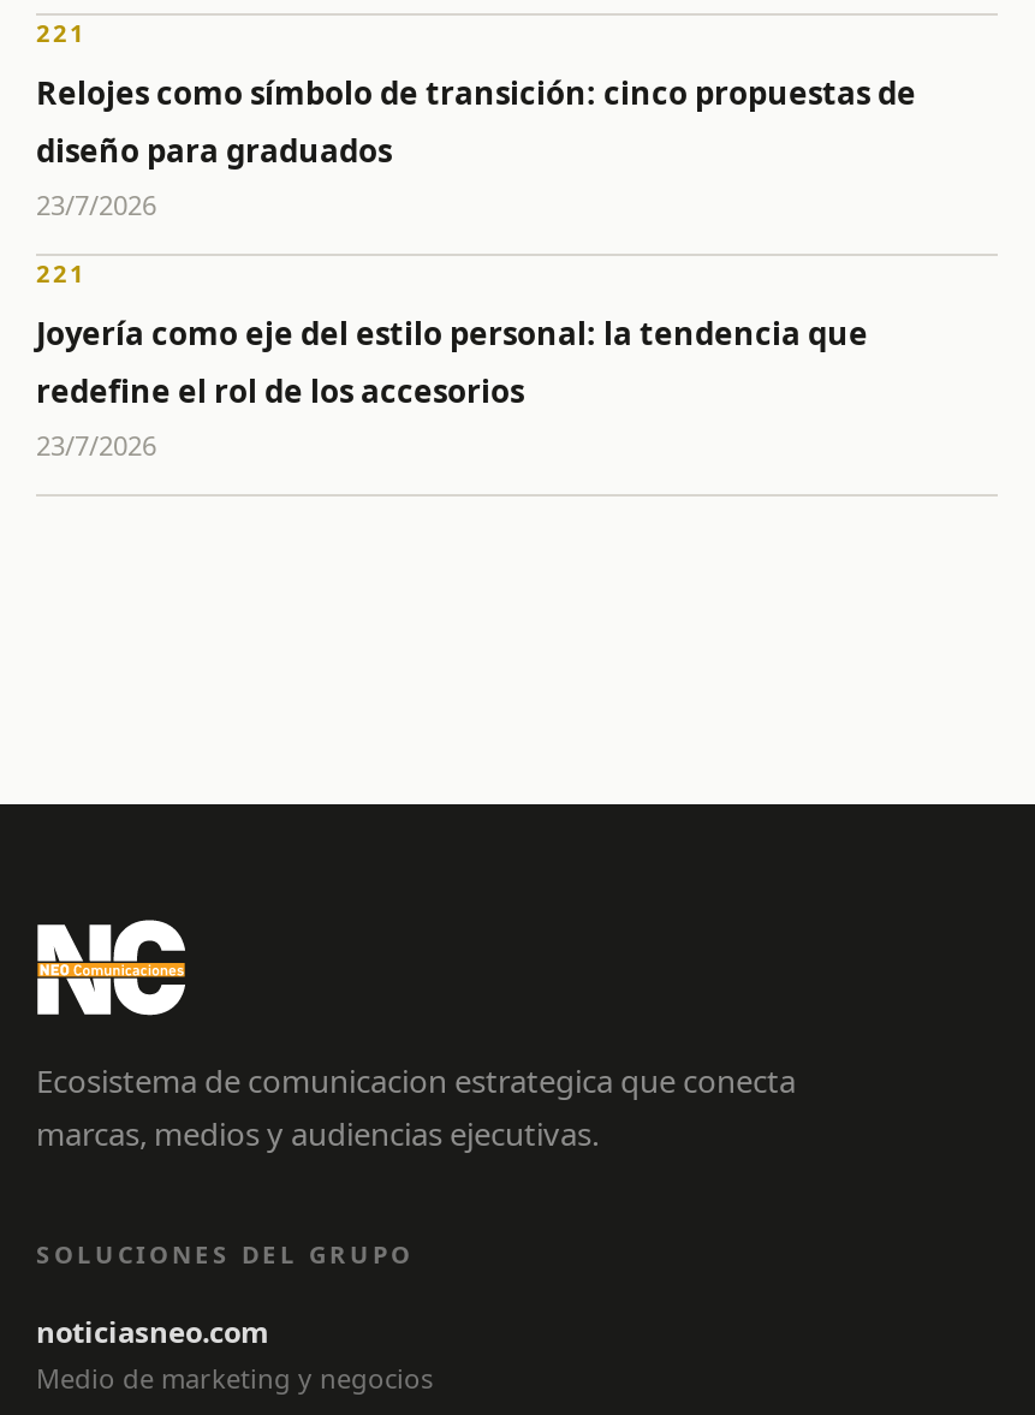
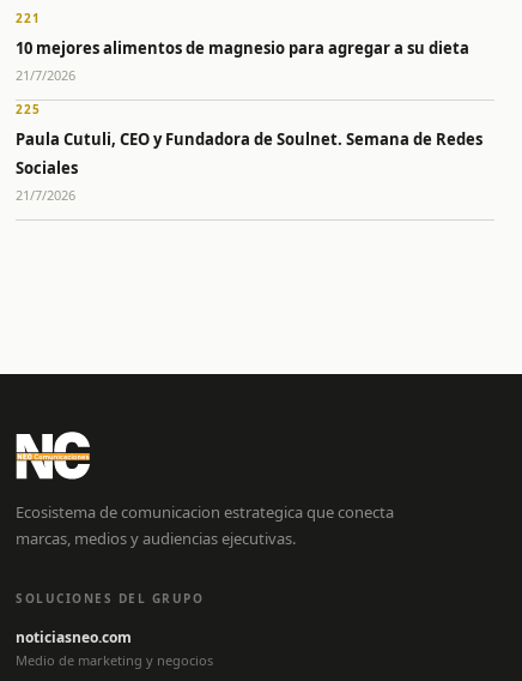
[36,69,916,221] Relojes como símbolo de transición: cinco propuestas de | diseño para graduados | 23/7/2026 -> [16,38,469,84] 10 mejores alimentos de magnesio para agregar a su dieta | 21/7/2026
[36,255,87,288] 221 -> [16,101,41,118] 225
[36,310,868,461] Joyería como eje del estilo personal: la tendencia que | redefine el rol de los accesorios | 23/7/2026 -> [16,129,482,204] Paula Cutuli, CEO y Fundadora de Soulnet. Semana de Redes | Sociales | 21/7/2026

